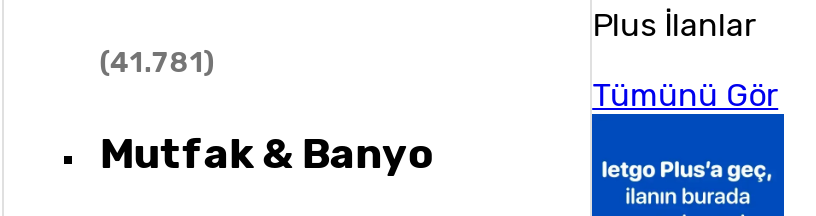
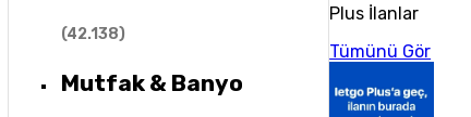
[100,45,216,79] (41.781) -> [61,24,125,43] (42.138)

